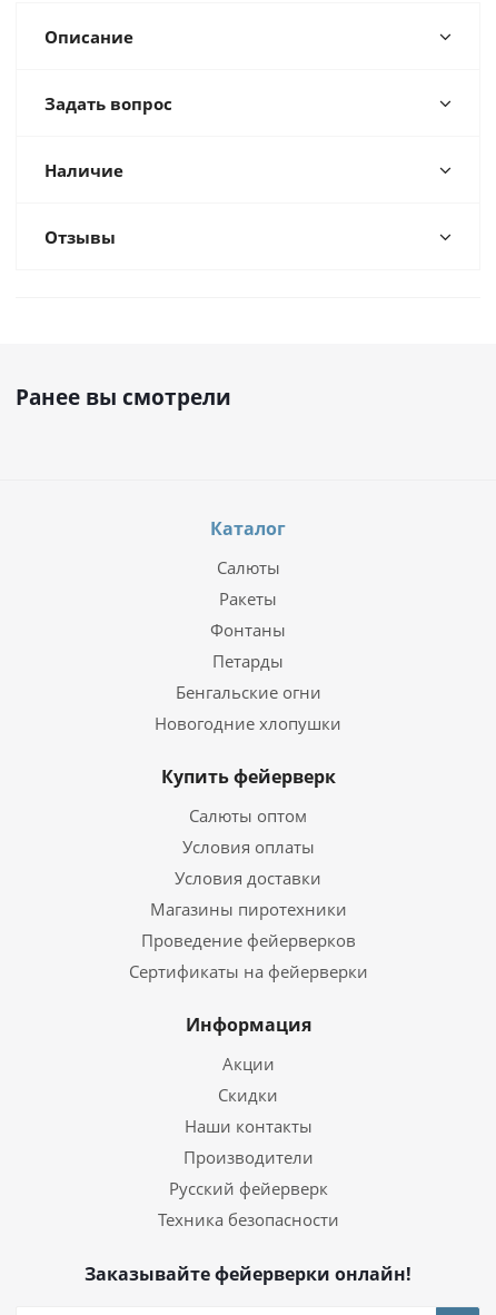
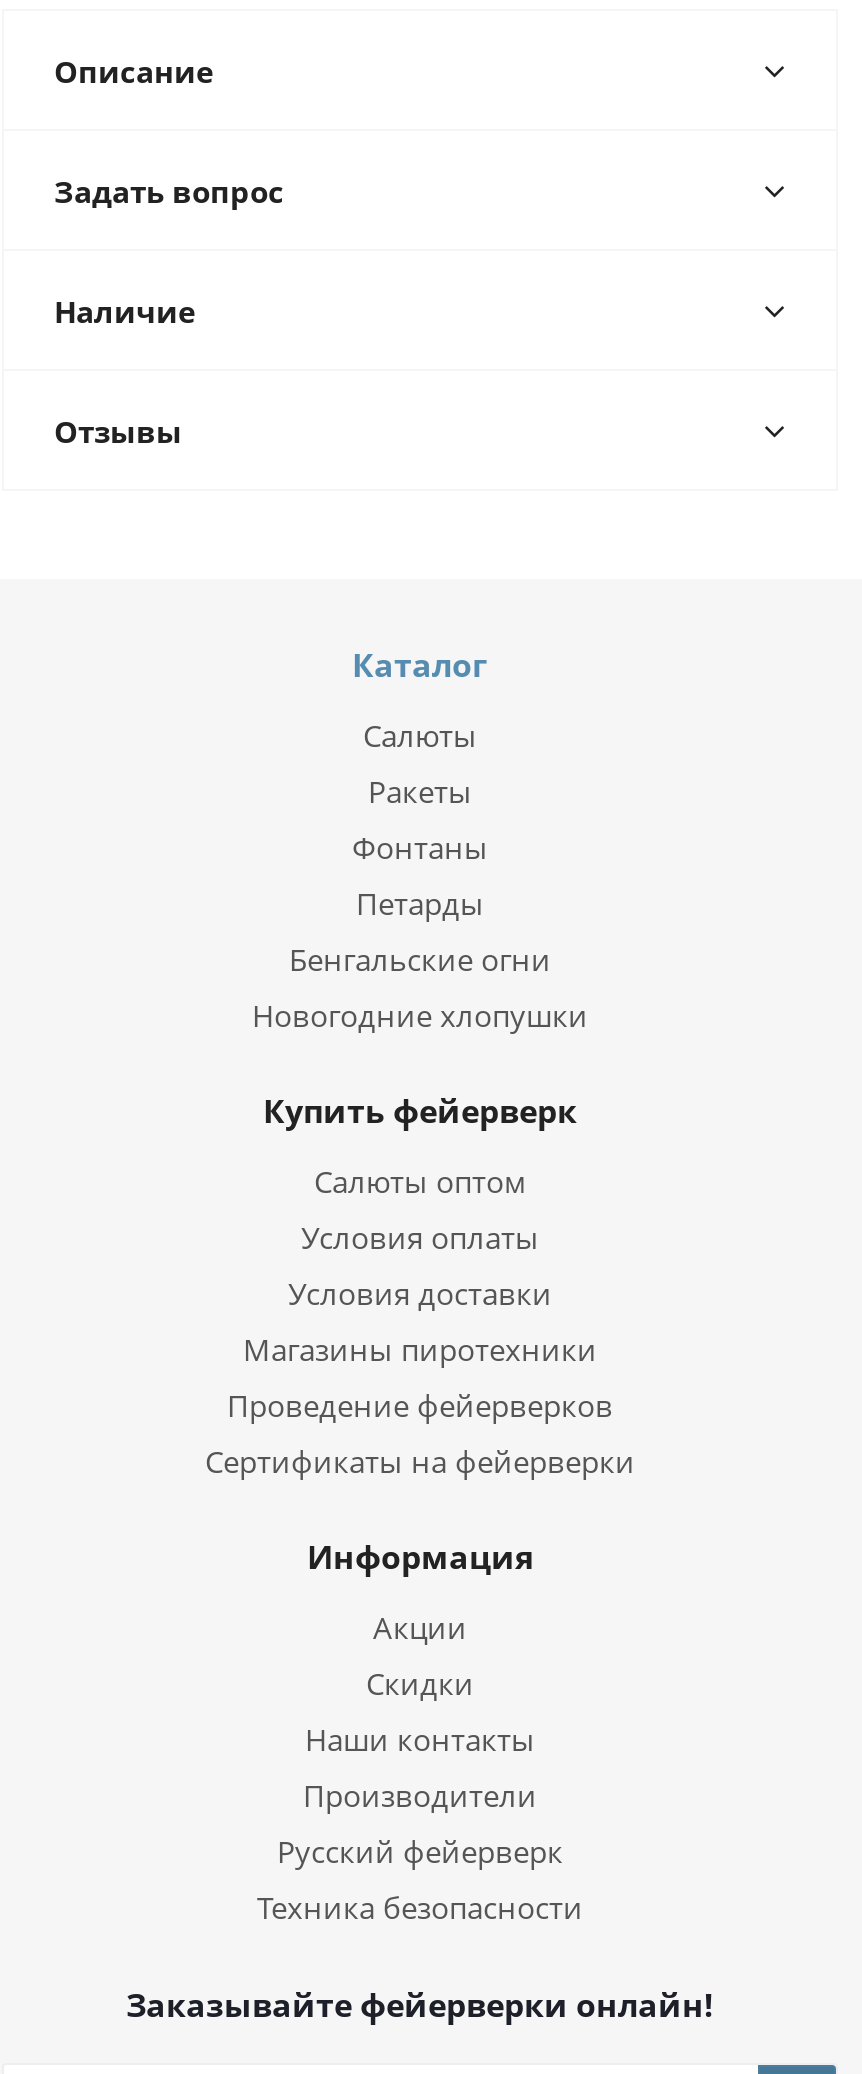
[16,383,231,412] Ранее вы смотрели -> none

